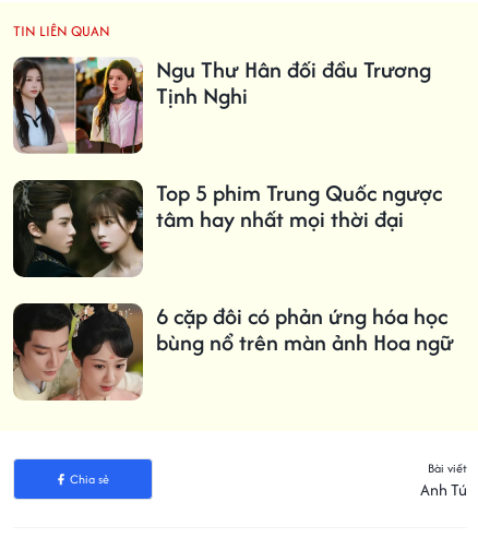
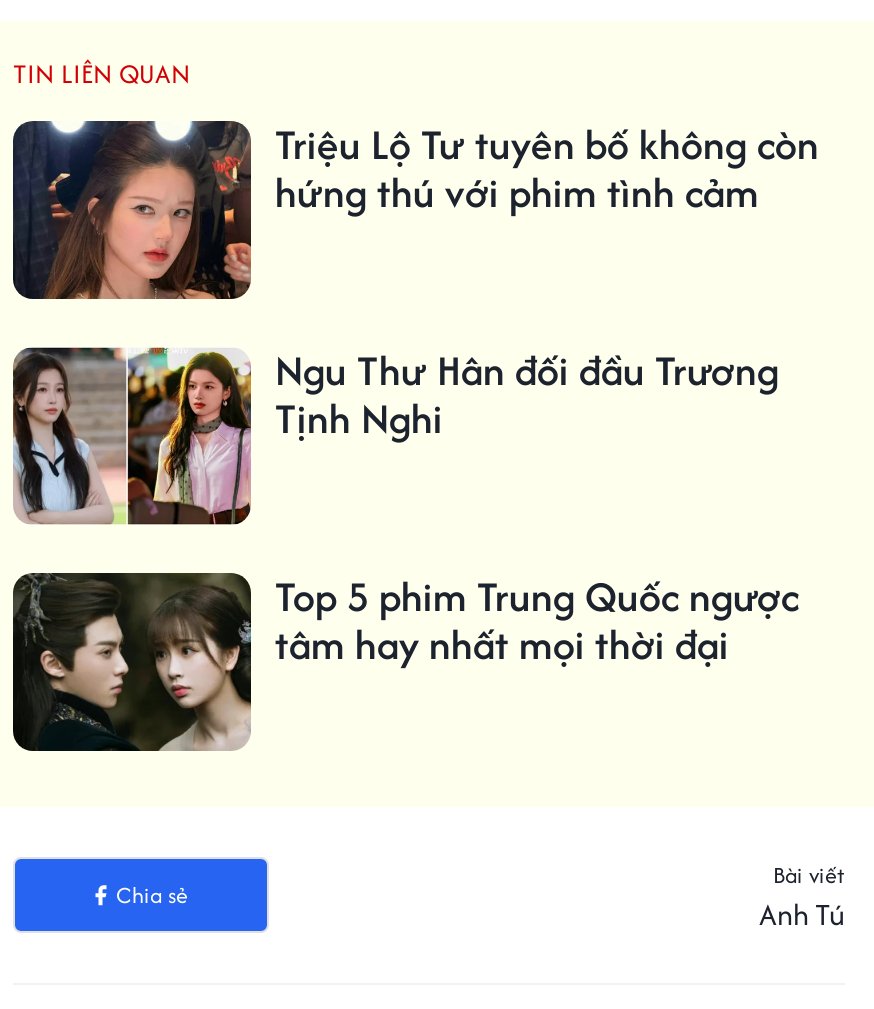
none -> [11,115,819,299] [image] | Triệu Lộ Tư tuyên bố không còn | hứng thú với phim tình cảm
moved [11,54,442,235] -> [9,341,799,674]: [image] | Ngu Thư Hân đối đầu Trương | Tịnh Nghi | Top 5 phim Trung Quốc ngược | tâm hay nhất mọi thời đại
[12,301,454,402] [image] | 6 cặp đôi có phản ứng hóa học | bùng nổ trên màn ảnh Hoa ngữ -> none

